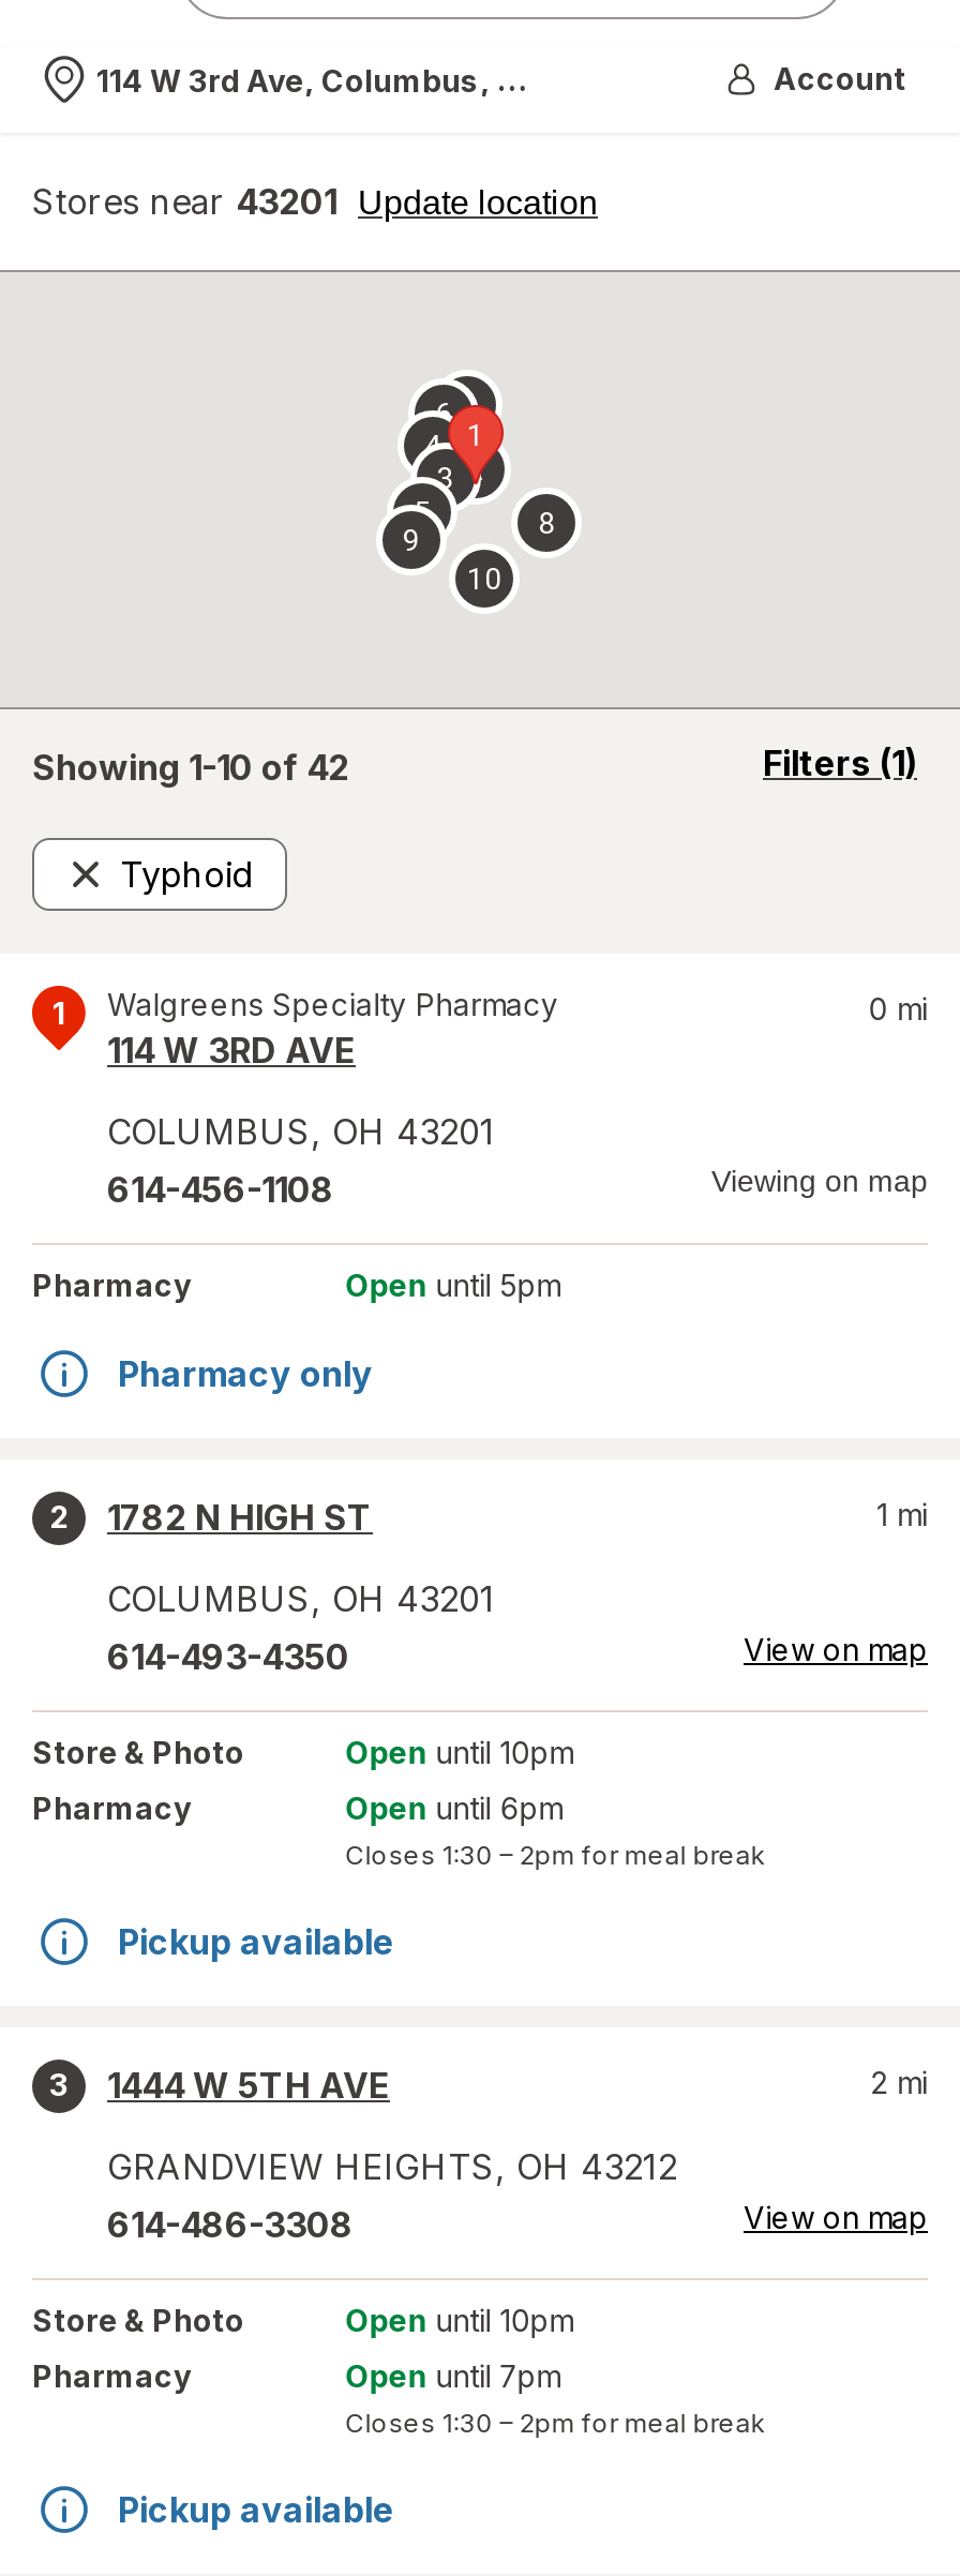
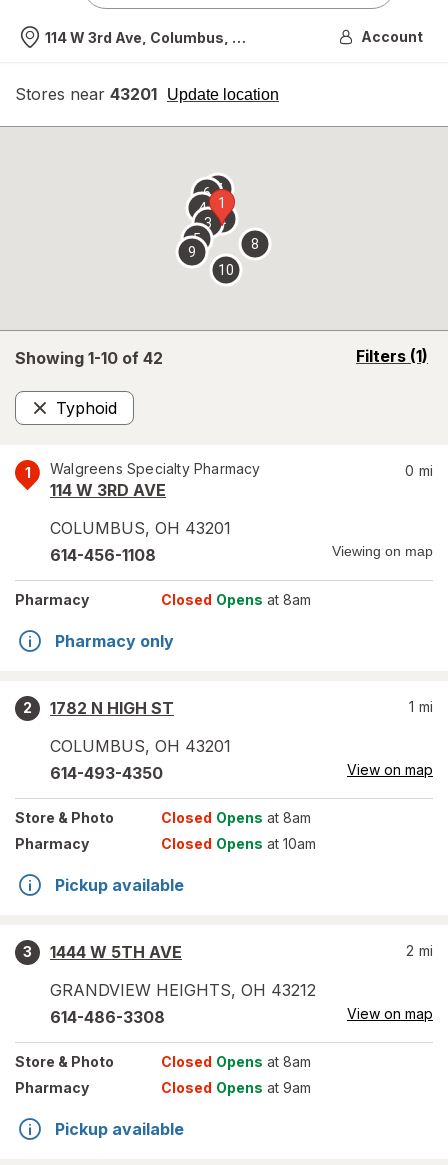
[346,1267,560,1303] Open until 5pm -> [161,591,311,608] Closed Opens at 8am
[346,1734,573,1770] Open until 10pm -> [161,809,311,826] Closed Opens at 8am
[346,1789,766,1871] Open until 6pm | Closes 1:30 – 2pm for meal break -> [161,835,316,852] Closed Opens at 10am
[346,2302,573,2338] Open until 10pm -> [161,1053,311,1070] Closed Opens at 8am
[346,2357,766,2439] Open until 7pm | Closes 1:30 – 2pm for meal break -> [161,1079,311,1096] Closed Opens at 9am

